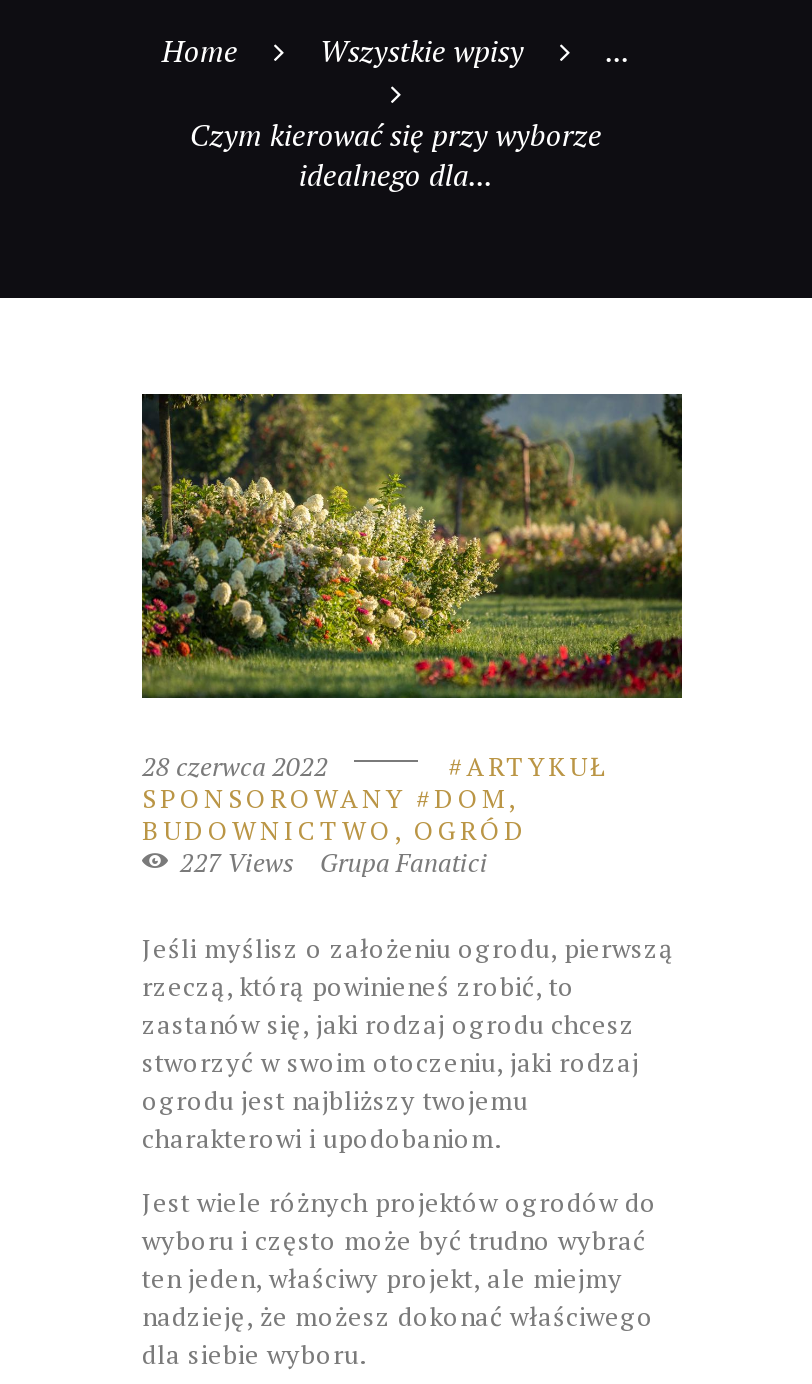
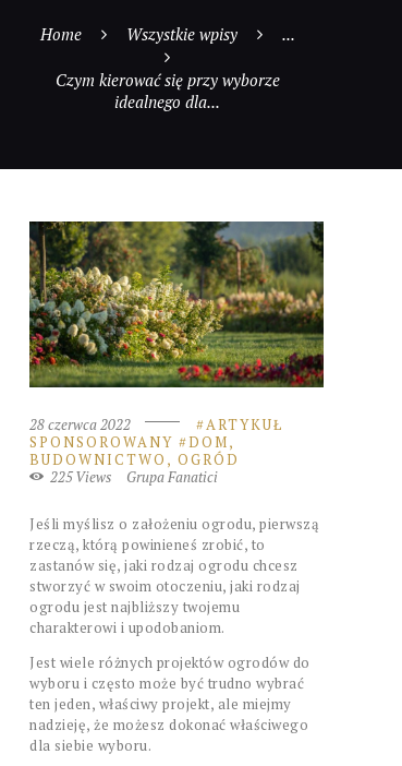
[180,845,488,881] 227 Views Grupa Fanatici -> [50,467,218,487] 225 Views Grupa Fanatici

